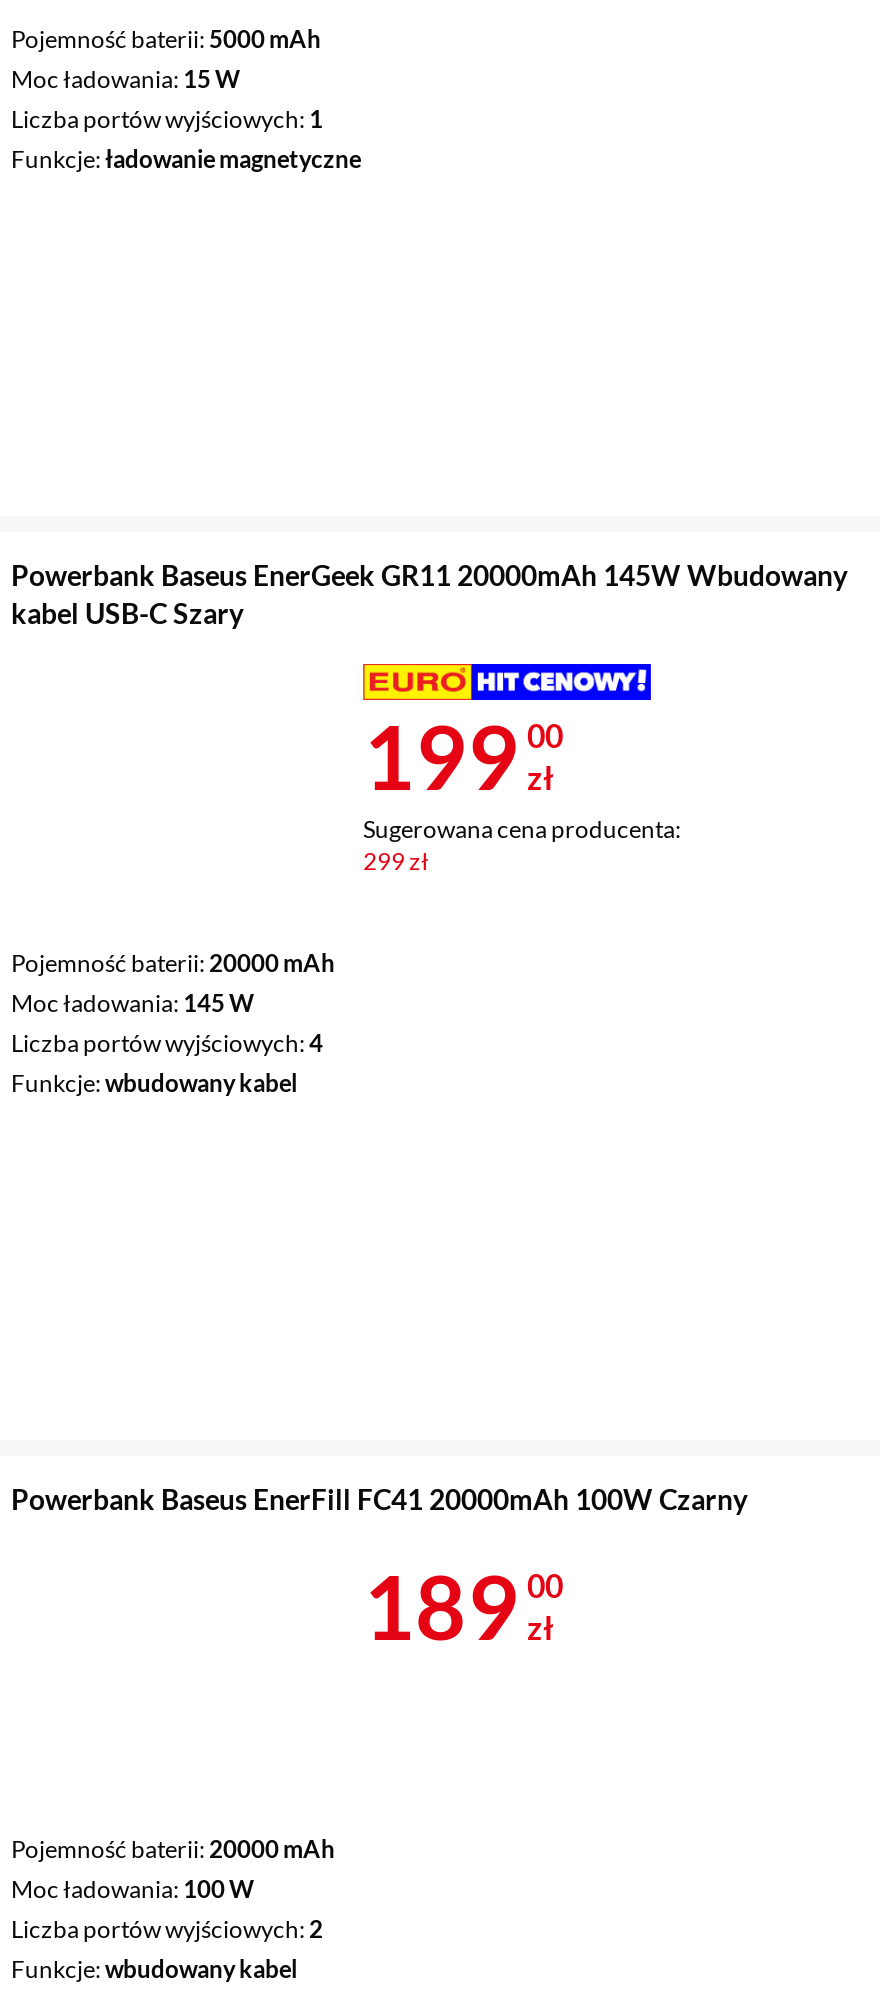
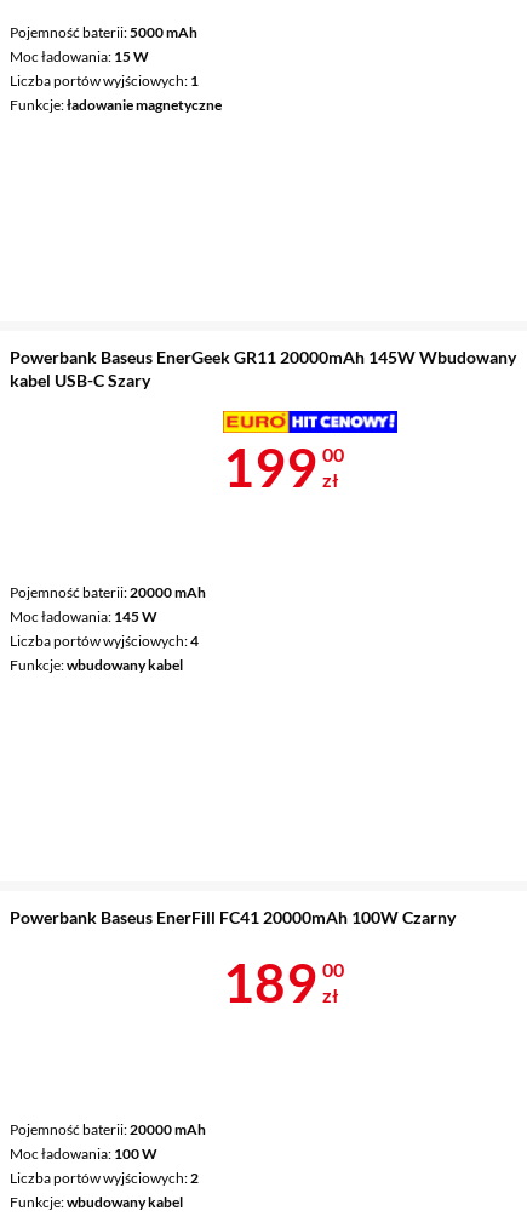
[363,814,681,876] Sugerowana cena producenta: | 299 zł -> none

